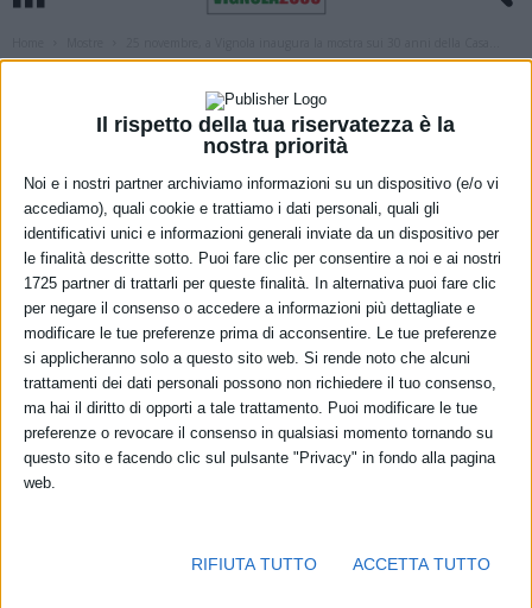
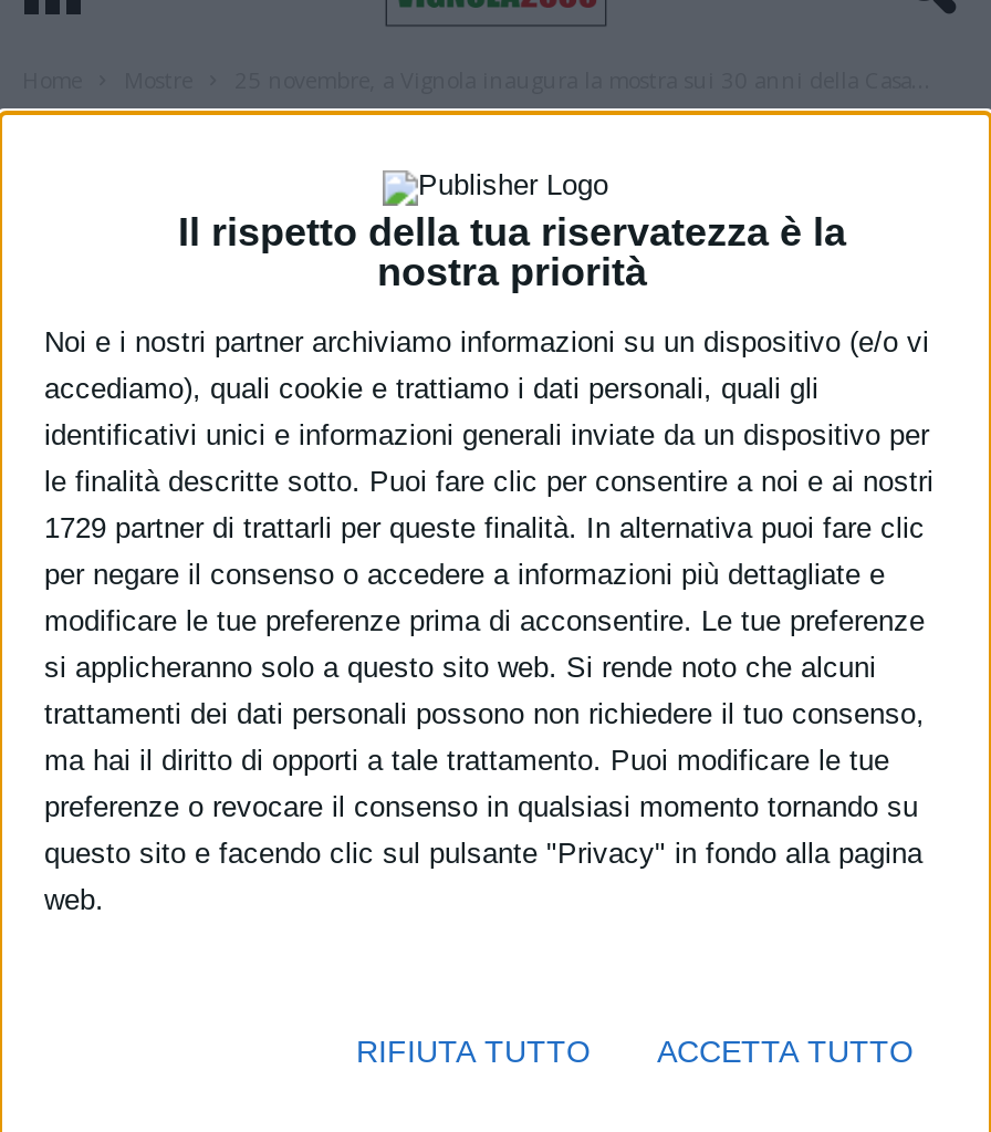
[24,274,496,292] 1725 partner di trattarli per queste finalità. In alternativa puoi fare clic -> [44,511,925,544] 1729 partner di trattarli per queste finalità. In alternativa puoi fare clic

